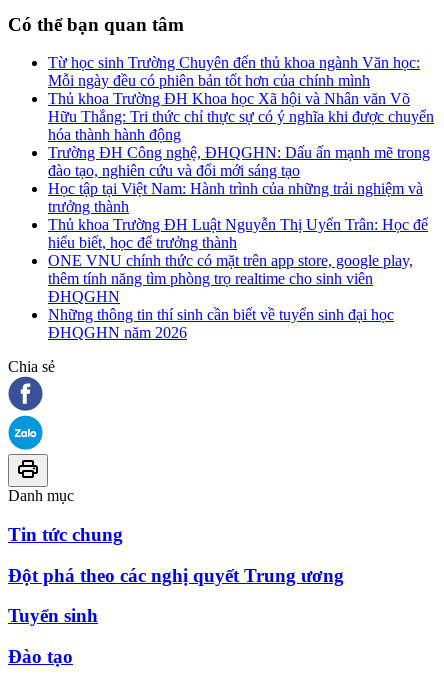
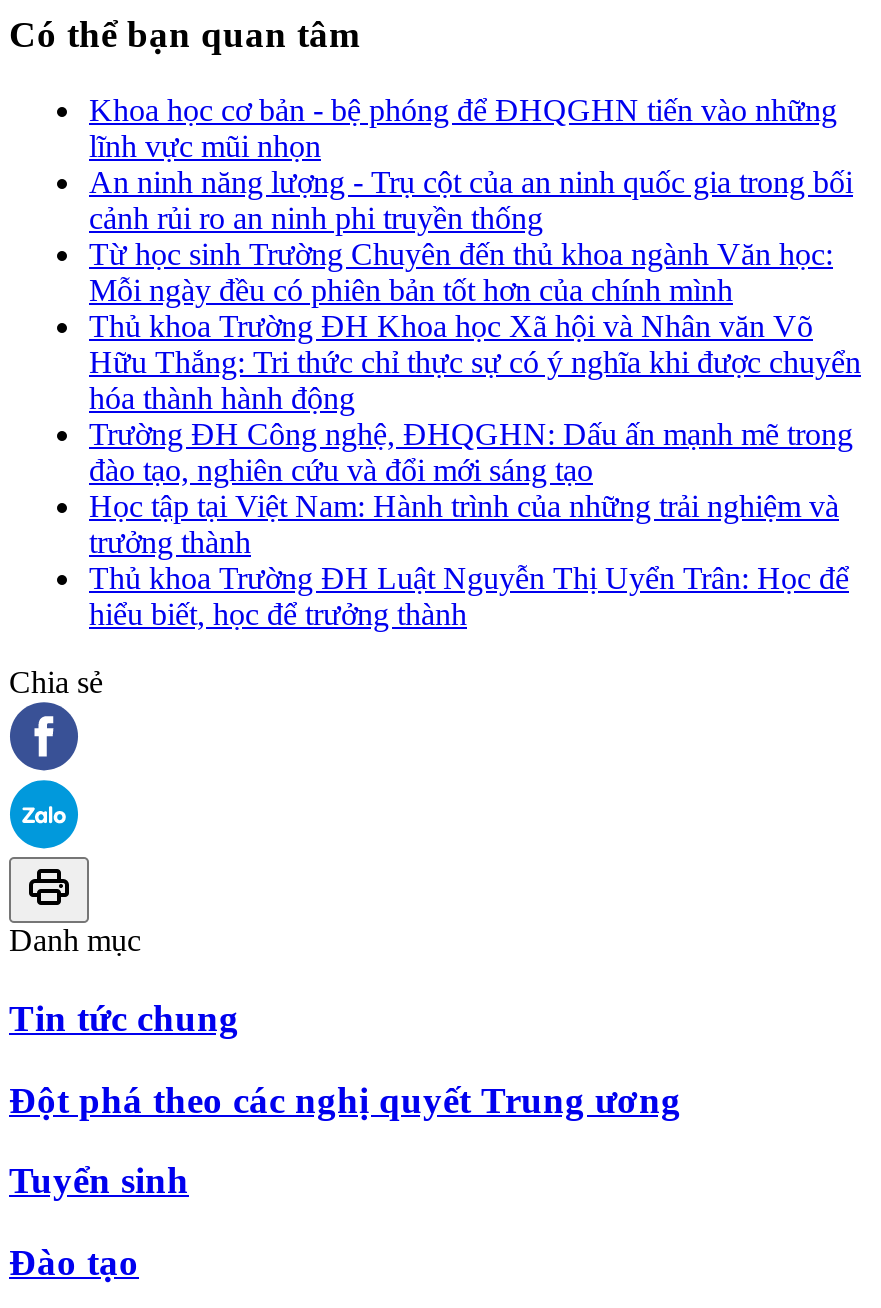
none -> [89,93,853,235] Khoa học cơ bản - bệ phóng để ĐHQGHN tiến vào những | lĩnh vực mũi nhọn | An ninh năng lượng - Trụ cột của an ninh quốc gia trong bối | cảnh rủi ro an ninh phi truyền thống
moved [48,54,434,251] -> [89,237,861,631]: Từ học sinh Trường Chuyên đến thủ khoa ngành Văn học: | Mỗi ngày đều có phiên bản tốt hơn của chính mình | Thủ khoa Trường ĐH Khoa học Xã hội và Nhân văn Võ | ... | Thủ khoa Trường ĐH Luật Nguyễn Thị Uyển Trân: Học để | hiểu biết, học để trưởng thành
[48,252,413,341] ONE VNU chính thức có mặt trên app store, google play, | thêm tính năng tìm phòng trọ realtime cho sinh viên | ĐHQGHN | Những thông tin thí sinh cần biết về tuyển sinh đại học | ĐHQGHN năm 2026 -> none

